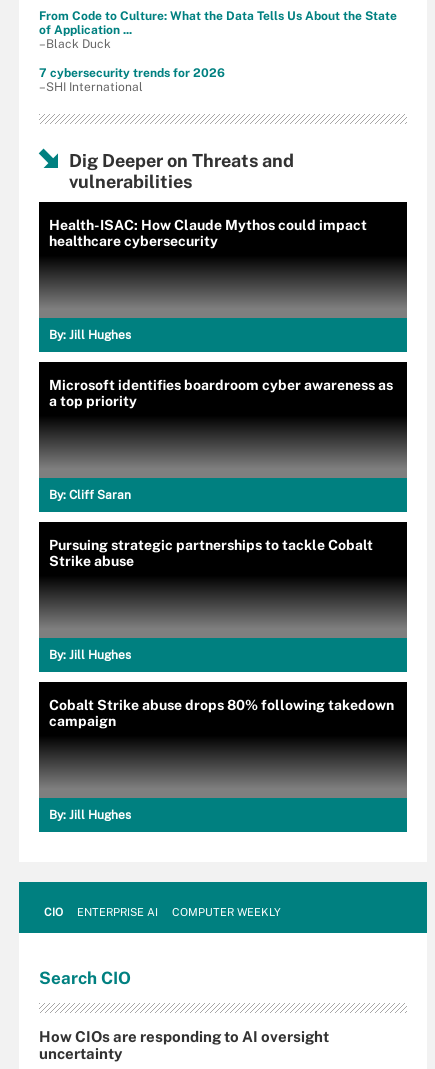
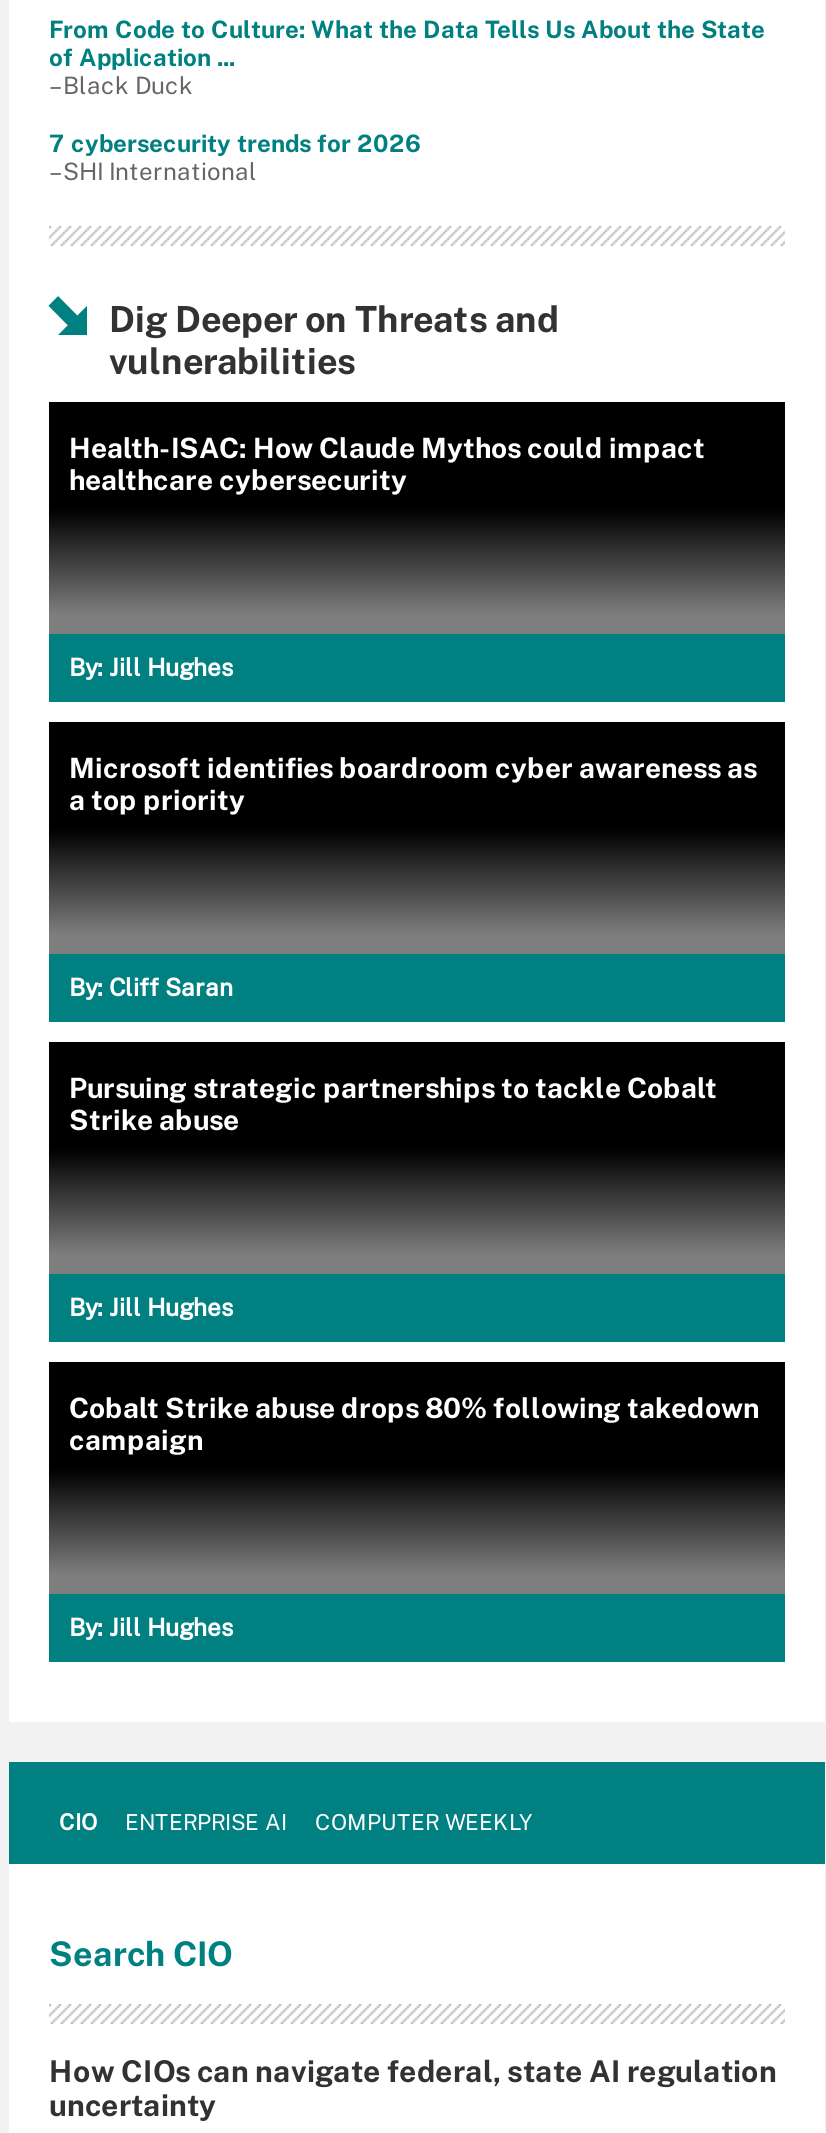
[39,1027,329,1044] How CIOs are responding to AI oversight -> [49,2053,777,2087] How CIOs can navigate federal, state AI regulation

